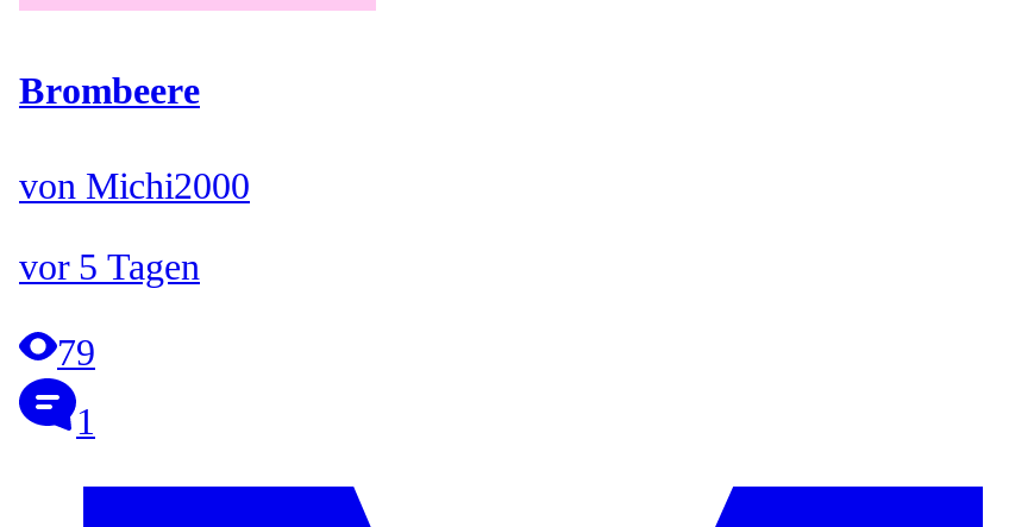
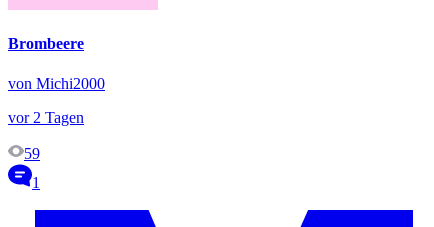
[19,246,200,286] vor 5 Tagen -> [8,109,84,126] vor 2 Tagen
[57,331,95,372] 79 -> [24,145,40,162] 59

